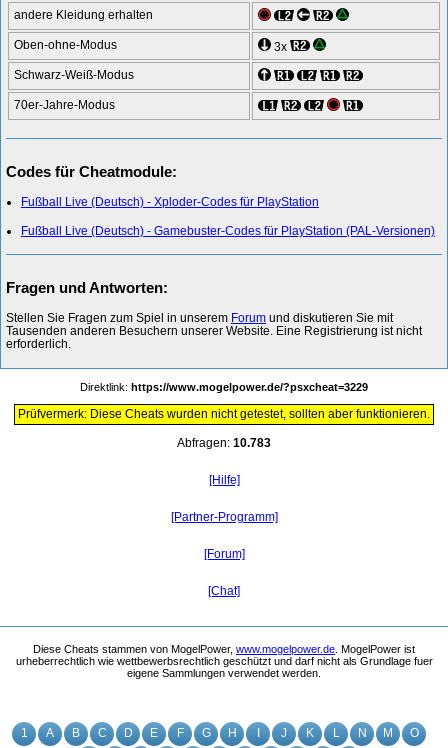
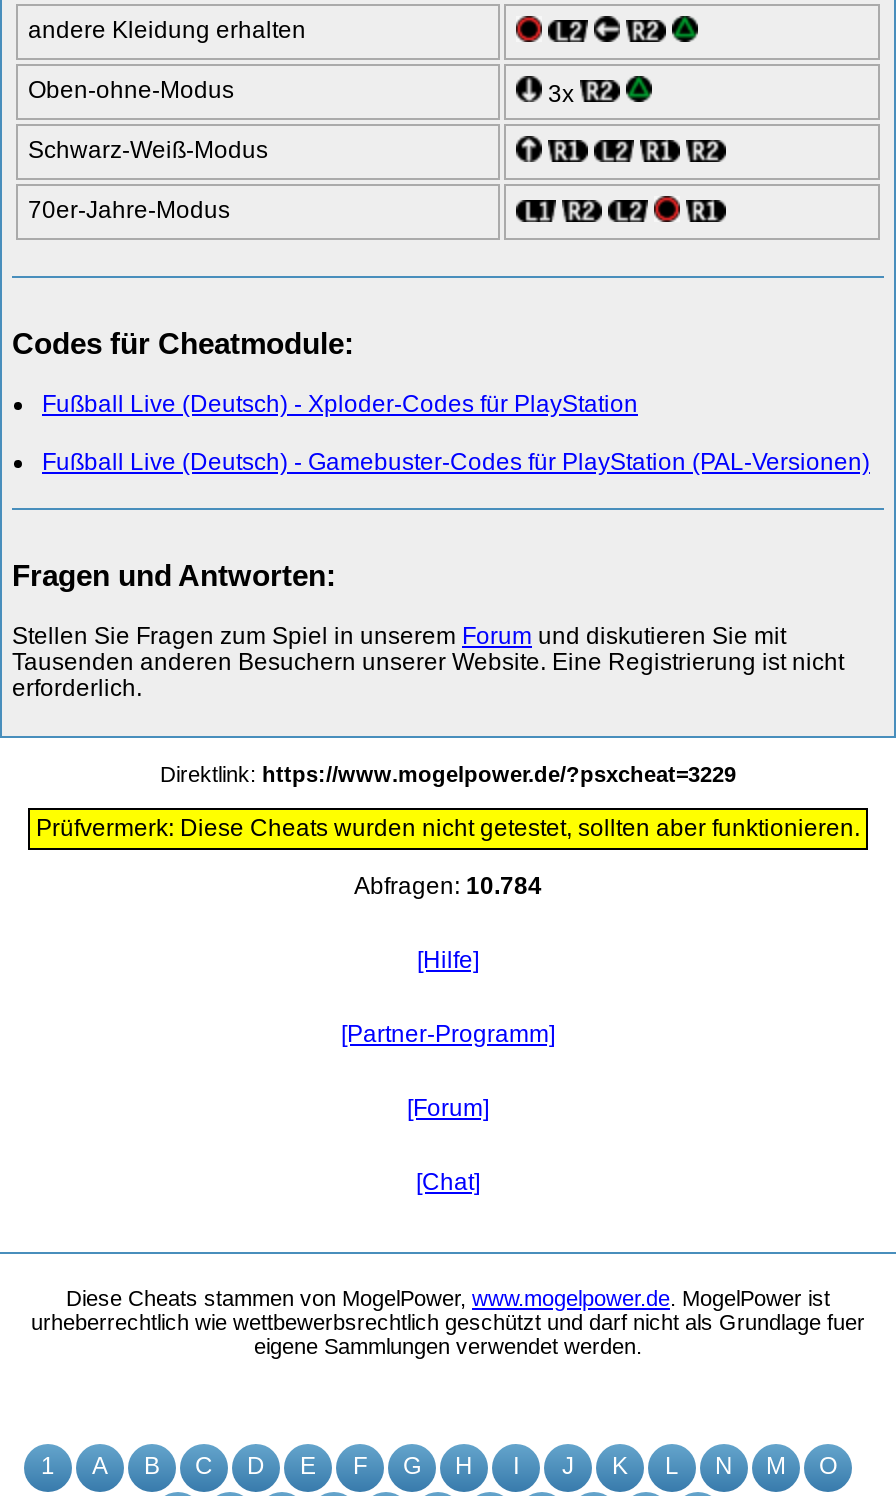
[177,436,271,450] Abfragen: 10.783 -> [354,871,542,899] Abfragen: 10.784

